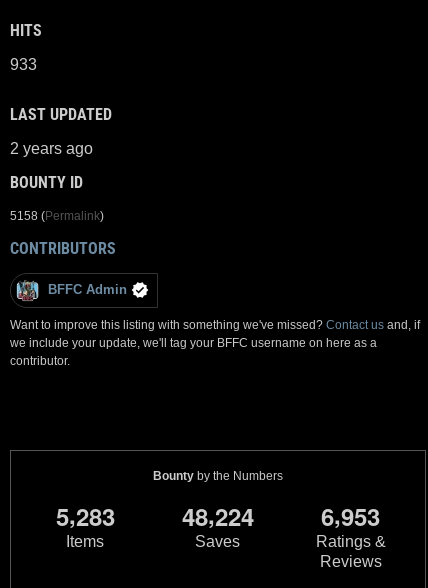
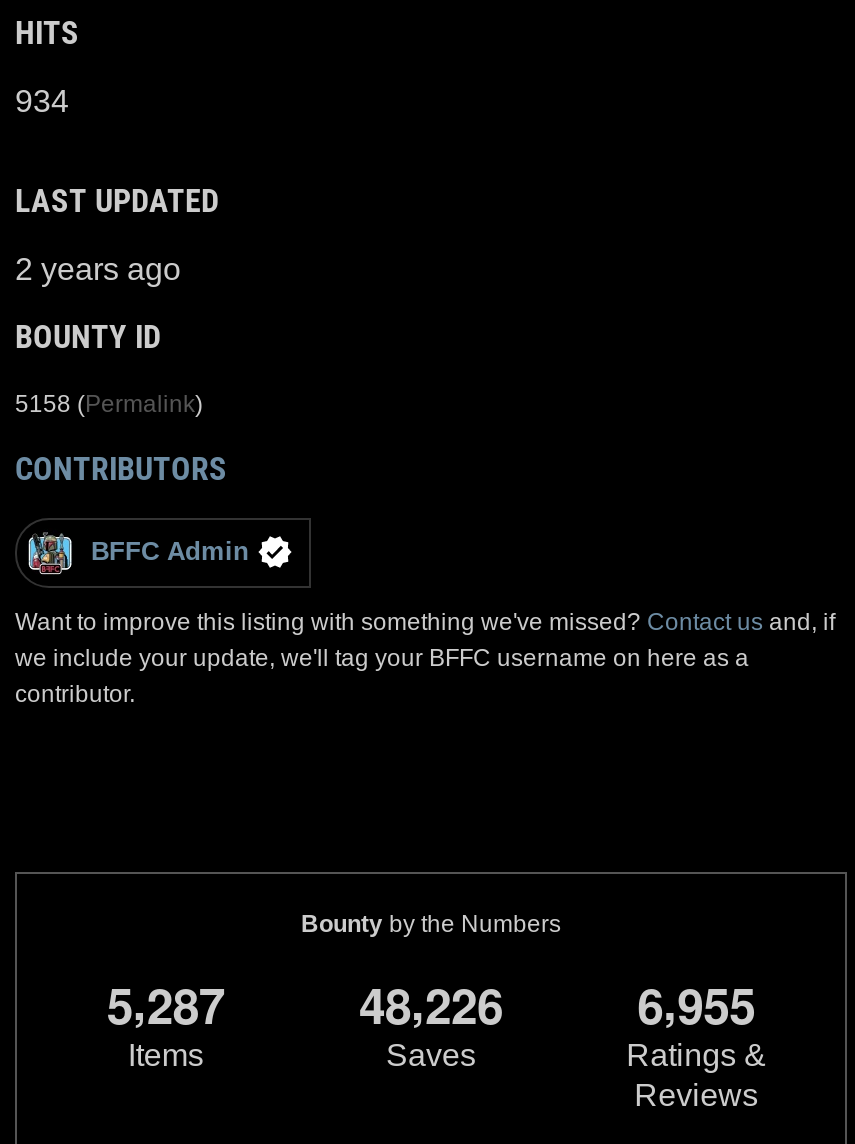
[10,56,37,73] 933 -> [15,84,69,118] 934
[56,497,115,533] 5,283 -> [107,966,225,1037] 5,287
[182,497,254,533] 48,224 -> [359,966,503,1037] 48,226
[321,497,380,533] 6,953 -> [637,966,755,1037] 6,955

